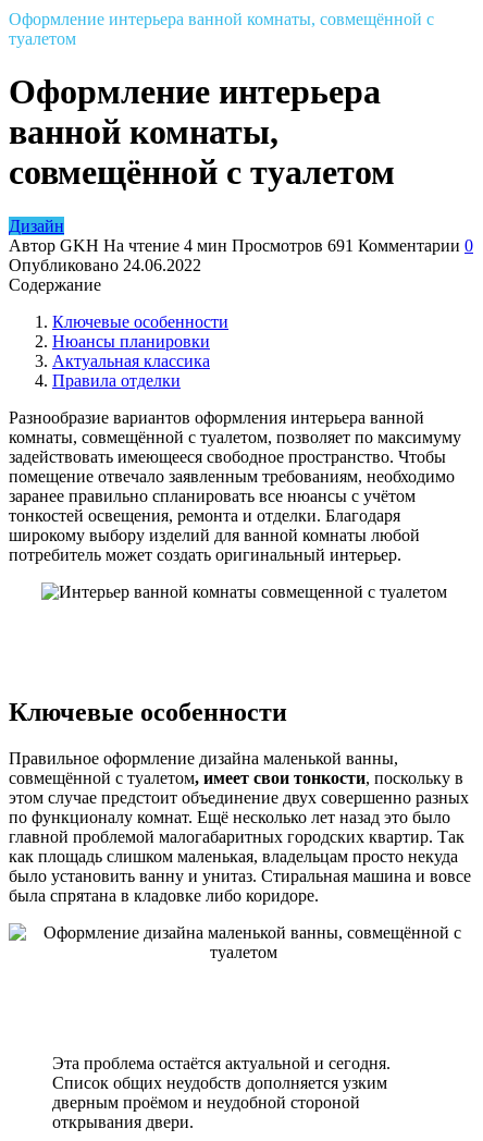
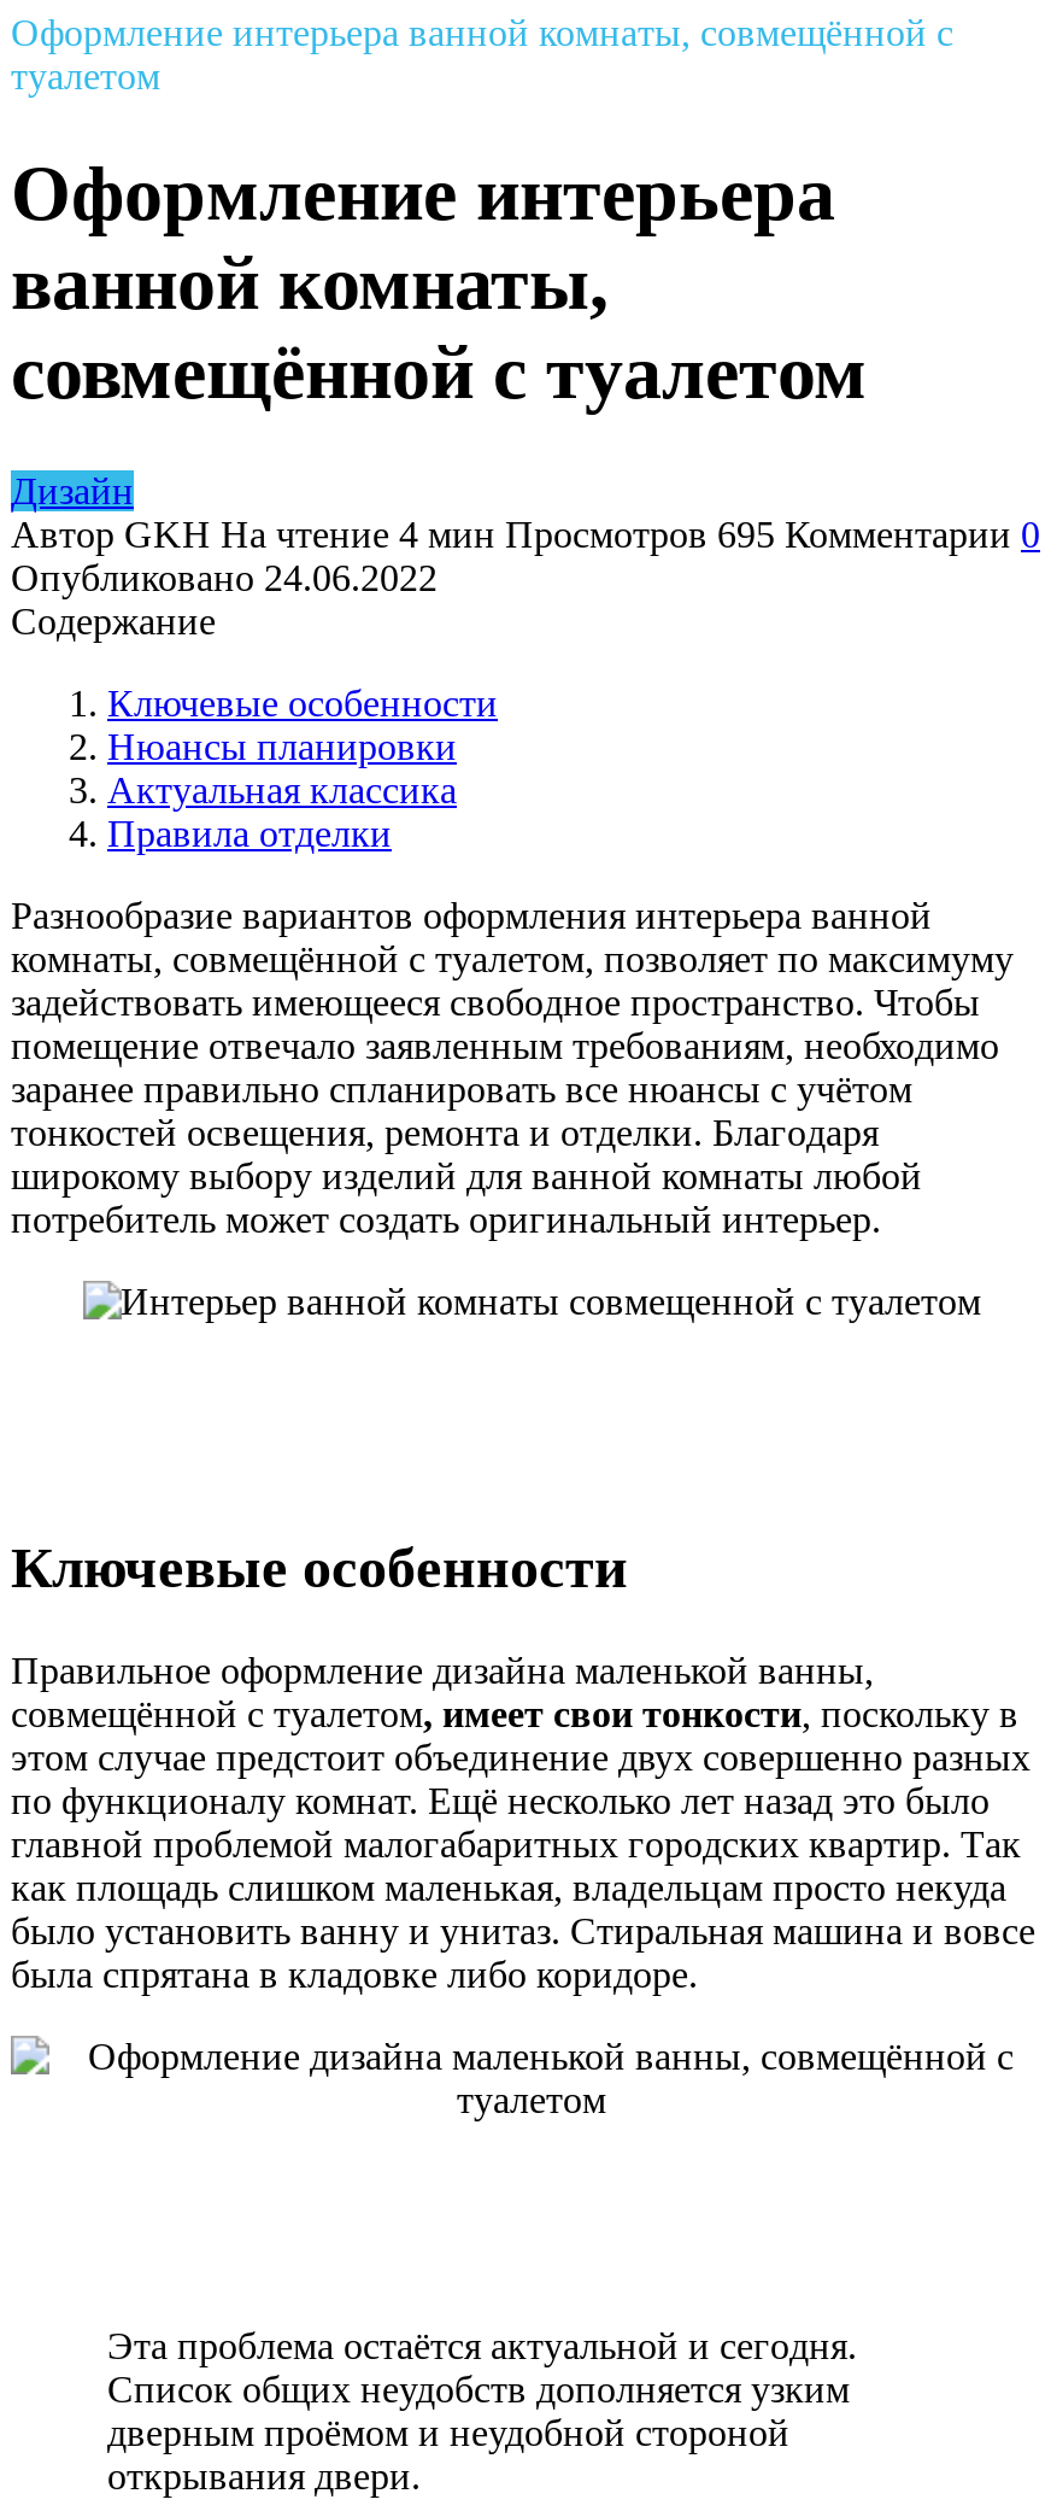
[9,236,473,255] Автор GKH На чтение 4 мин Просмотров 691 Комментарии 0 -> [11,514,1040,555] Автор GKH На чтение 4 мин Просмотров 695 Комментарии 0

